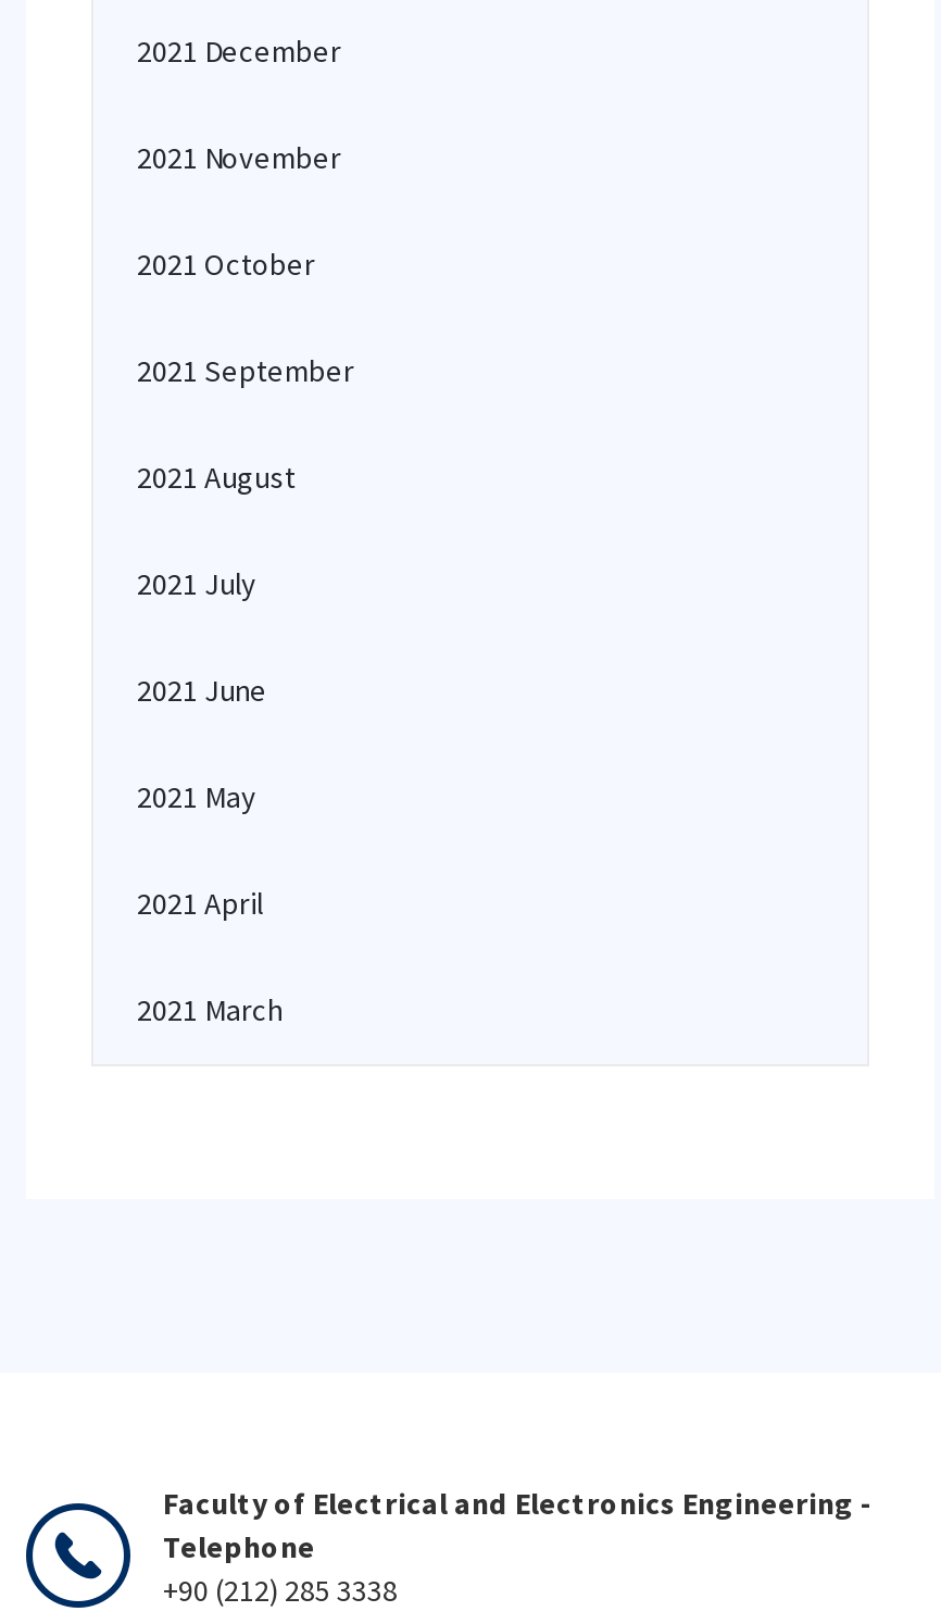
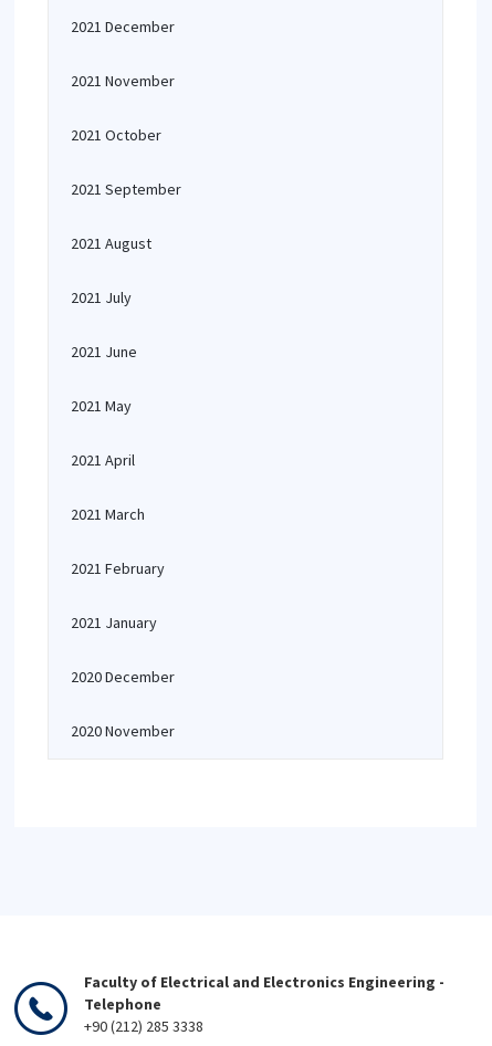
none -> [71,558,175,741] 2021 February | 2021 January | 2020 December | 2020 November

